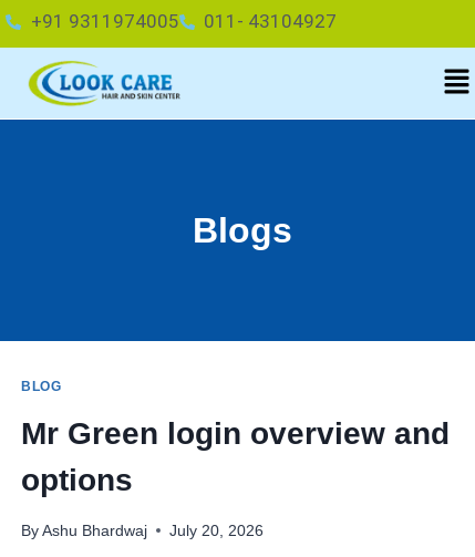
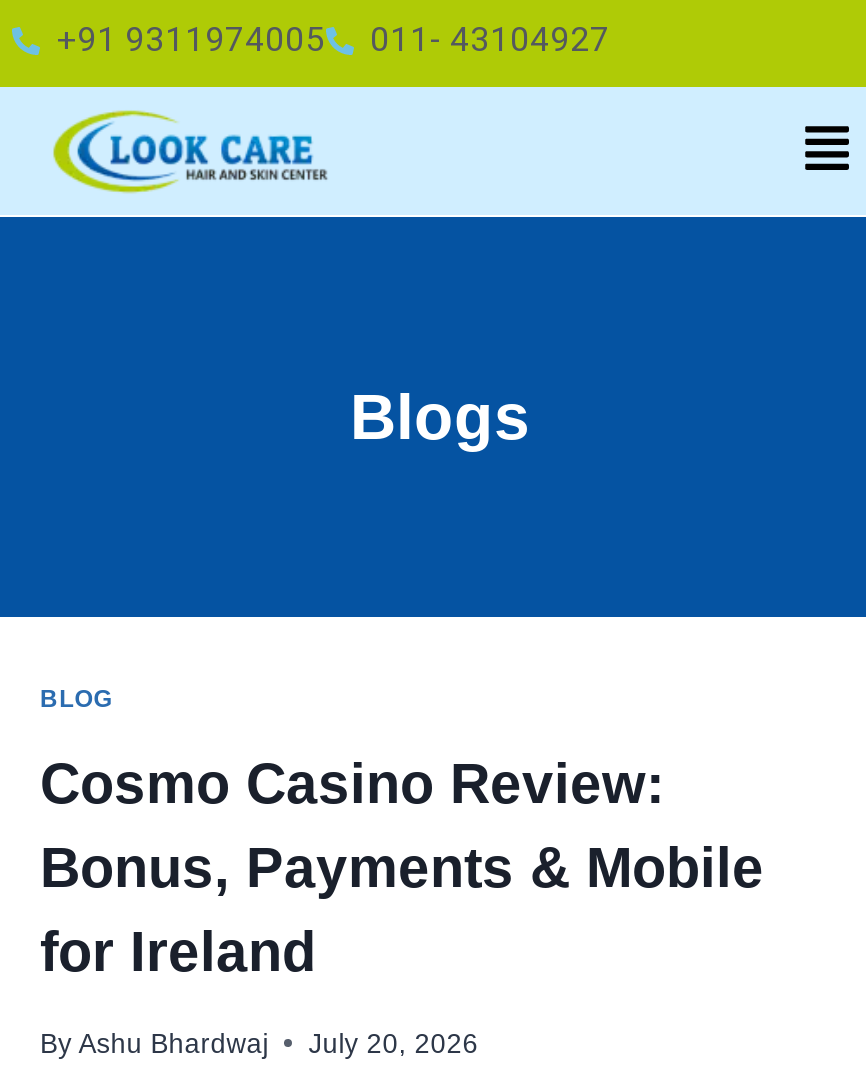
[21,417,450,498] Mr Green login overview and | options -> [40,754,764,984] Cosmo Casino Review: | Bonus, Payments & Mobile | for Ireland

